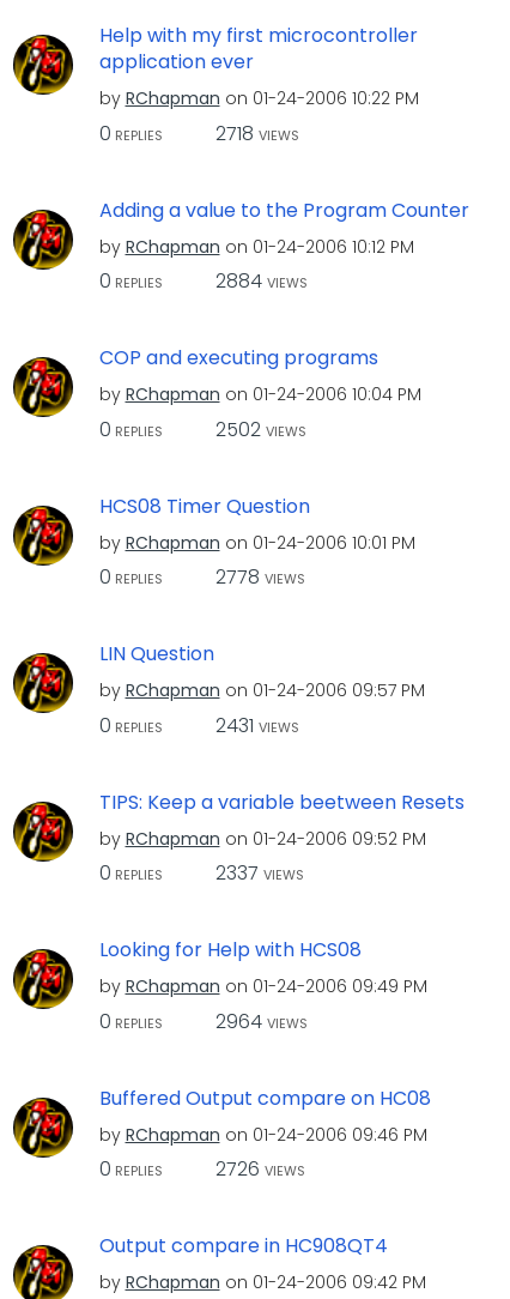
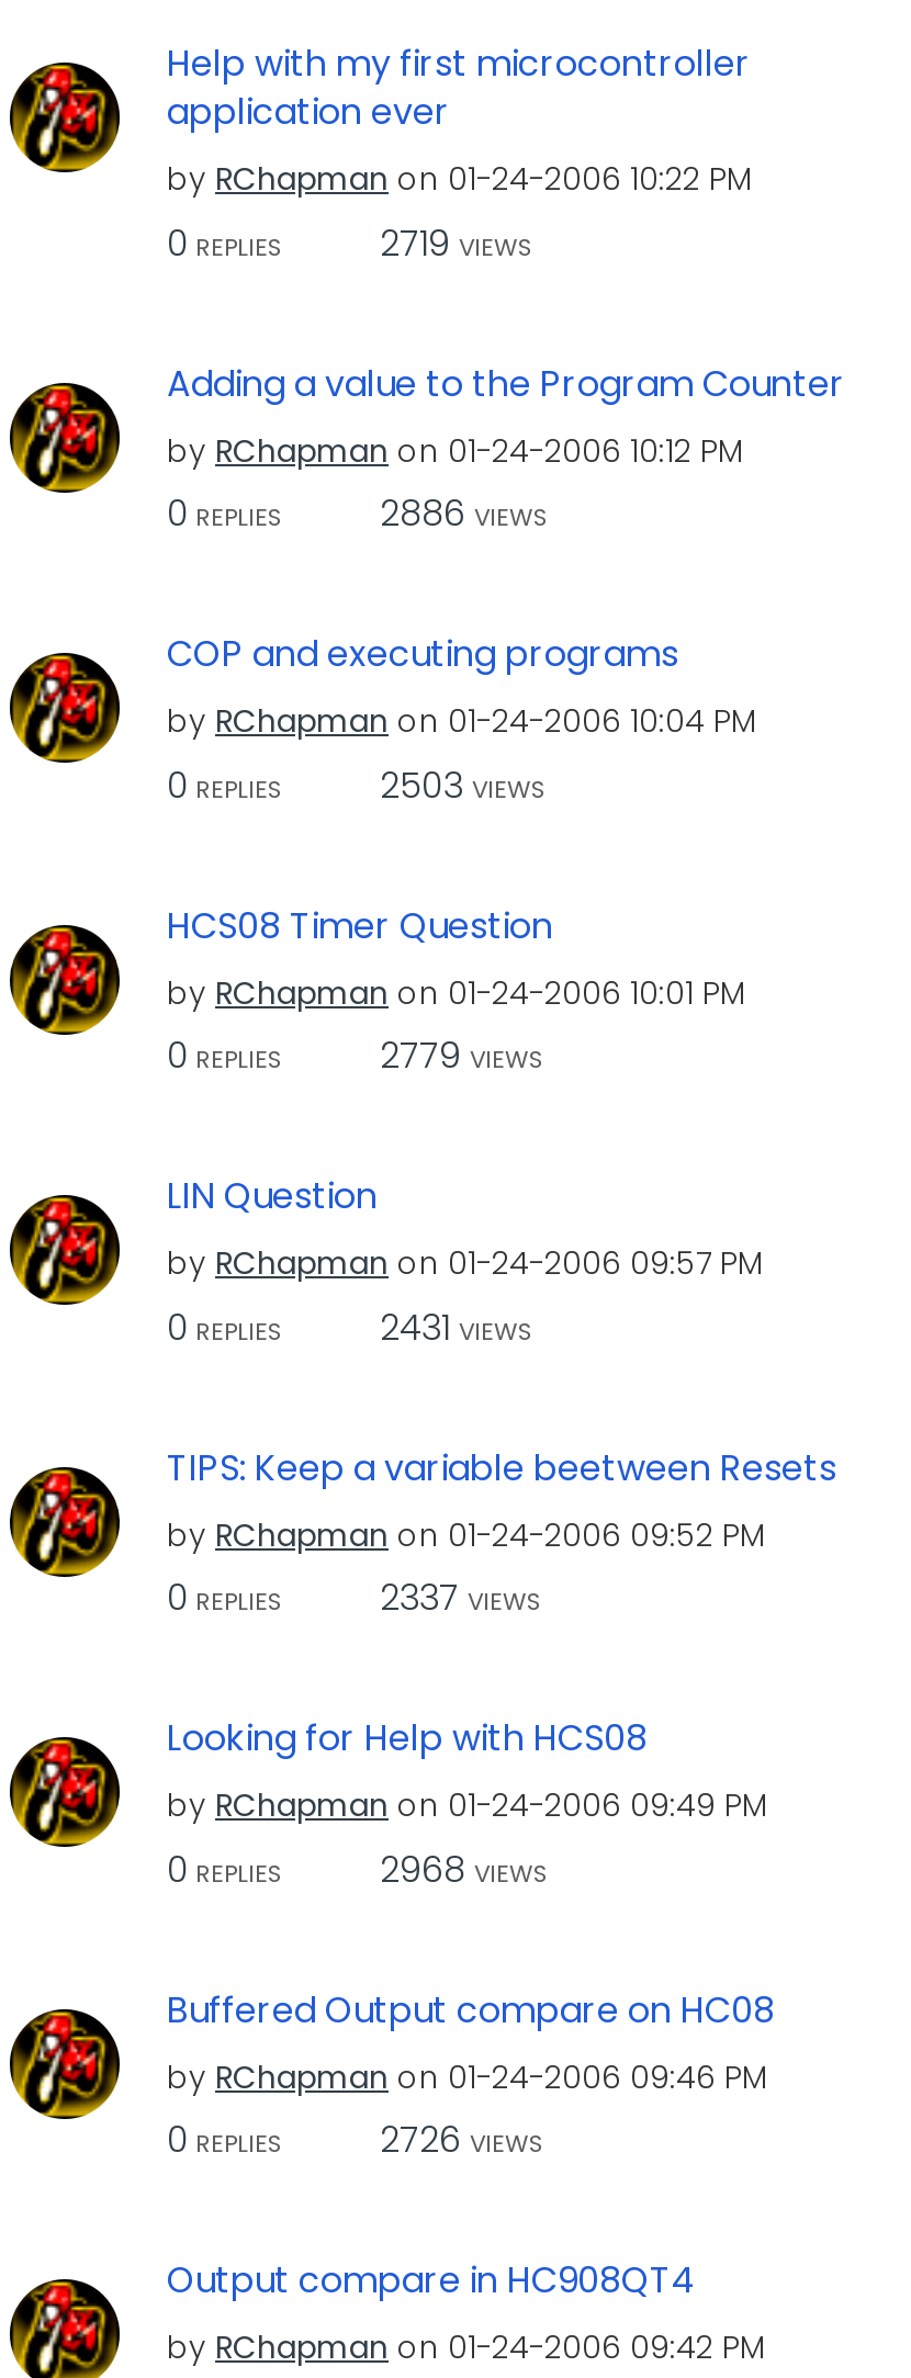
[215,119,299,147] 2718 VIEWS -> [380,217,533,268] 2719 VIEWS
[215,267,307,295] 2884 VIEWS -> [380,488,549,539] 2886 VIEWS
[215,415,306,443] 2502 VIEWS -> [380,759,547,810] 2503 VIEWS
[215,563,305,591] 2778 VIEWS -> [380,1030,544,1081] 2779 VIEWS
[215,1007,307,1035] 2964 VIEWS -> [380,1844,549,1894] 2968 VIEWS

